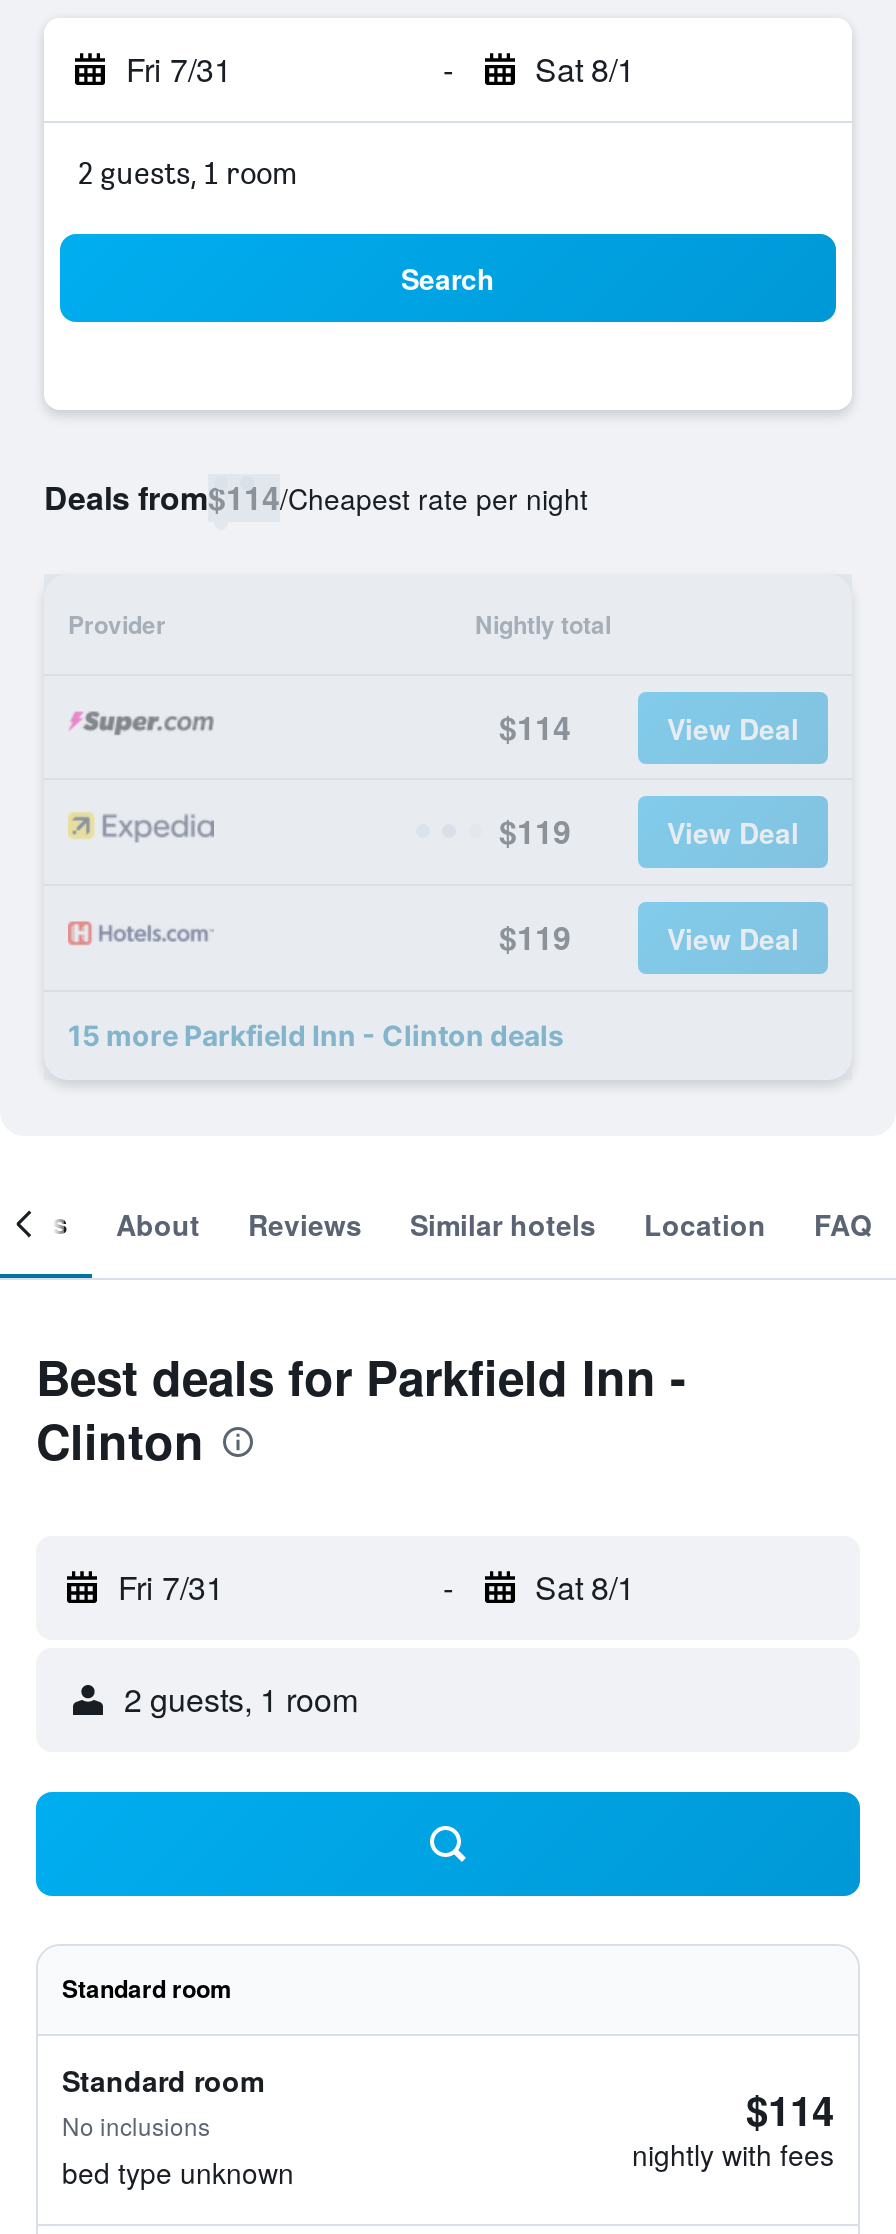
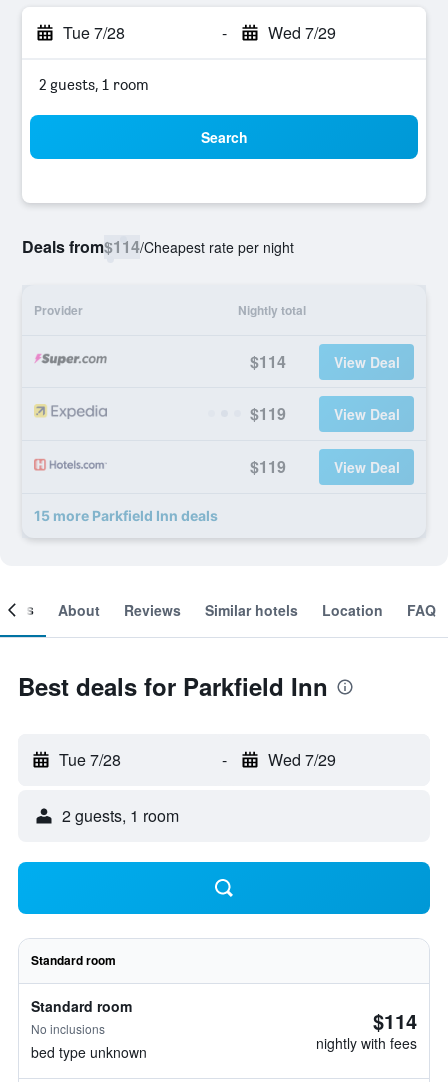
[126,46,232,92] Fri 7/31 -> [63,21,125,44] Tue 7/28
[535,46,635,92] Sat 8/1 -> [267,21,335,44] Wed 7/29
[68,1018,564,1052] 15 more Parkfield Inn - Clinton deals -> [34,507,218,524] 15 more Parkfield Inn deals
[36,1342,686,1474] Best deals for Parkfield Inn - | Clinton -> [18,669,328,703] Best deals for Parkfield Inn
[118,1564,224,1610] Fri 7/31 -> [59,748,121,771] Tue 7/28
[535,1564,635,1610] Sat 8/1 -> [267,748,335,771] Wed 7/29

